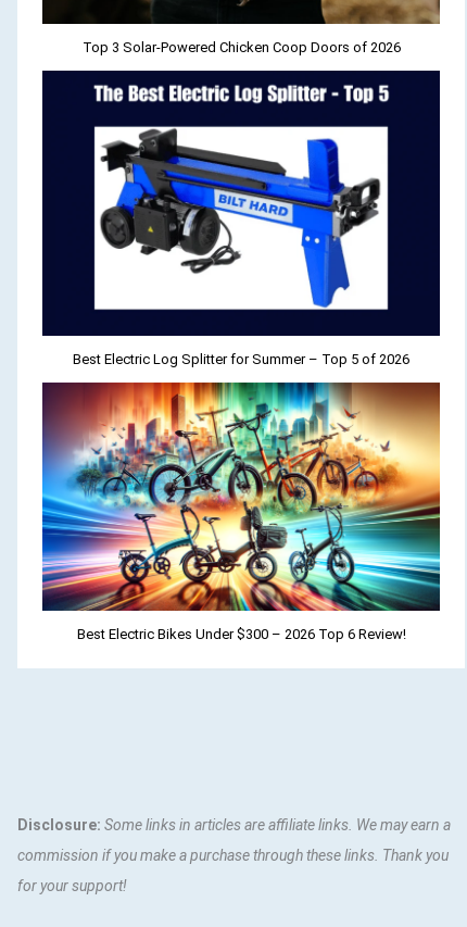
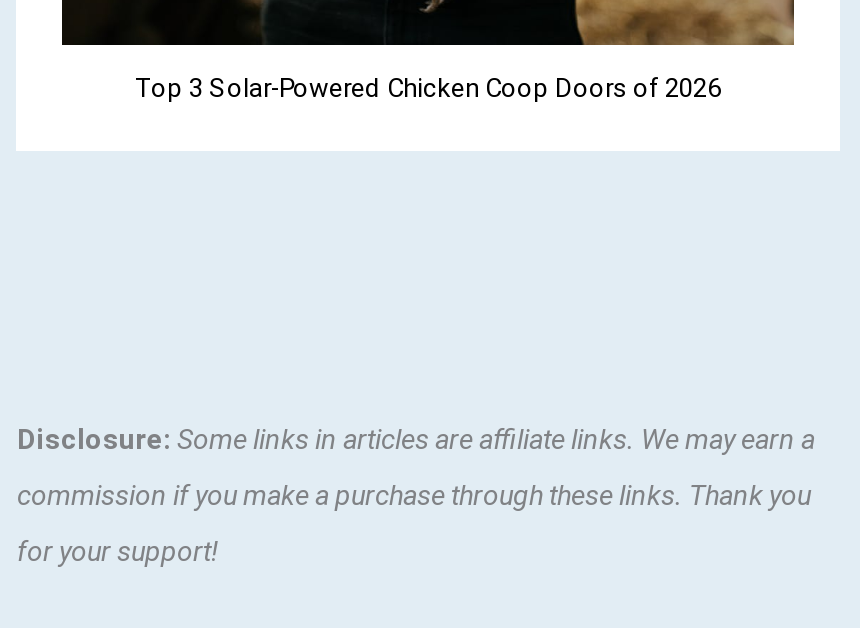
[42,70,440,368] [image] | Best Electric Log Splitter for Summer – Top 5 of 2026 -> none
[41,381,441,642] [image] | Best Electric Bikes Under $300 – 2026 Top 6 Review! -> none

